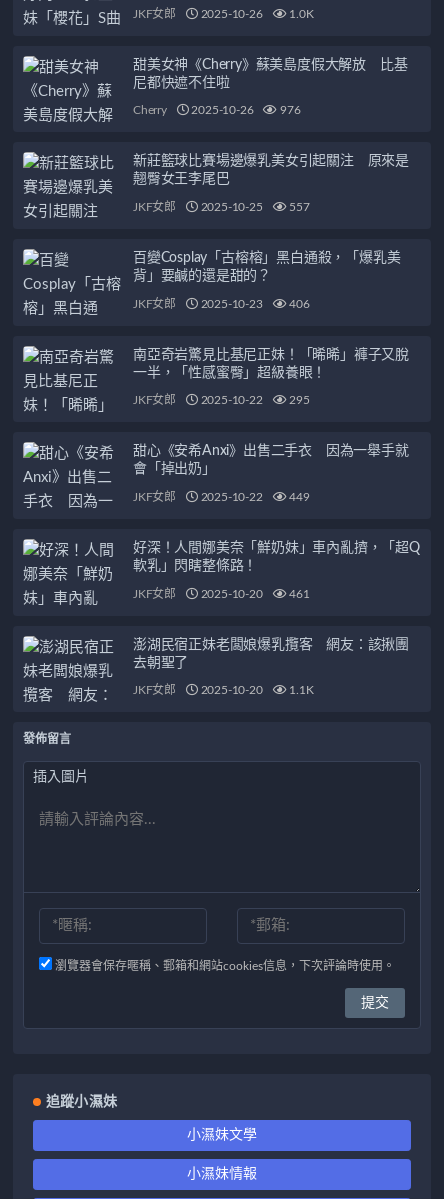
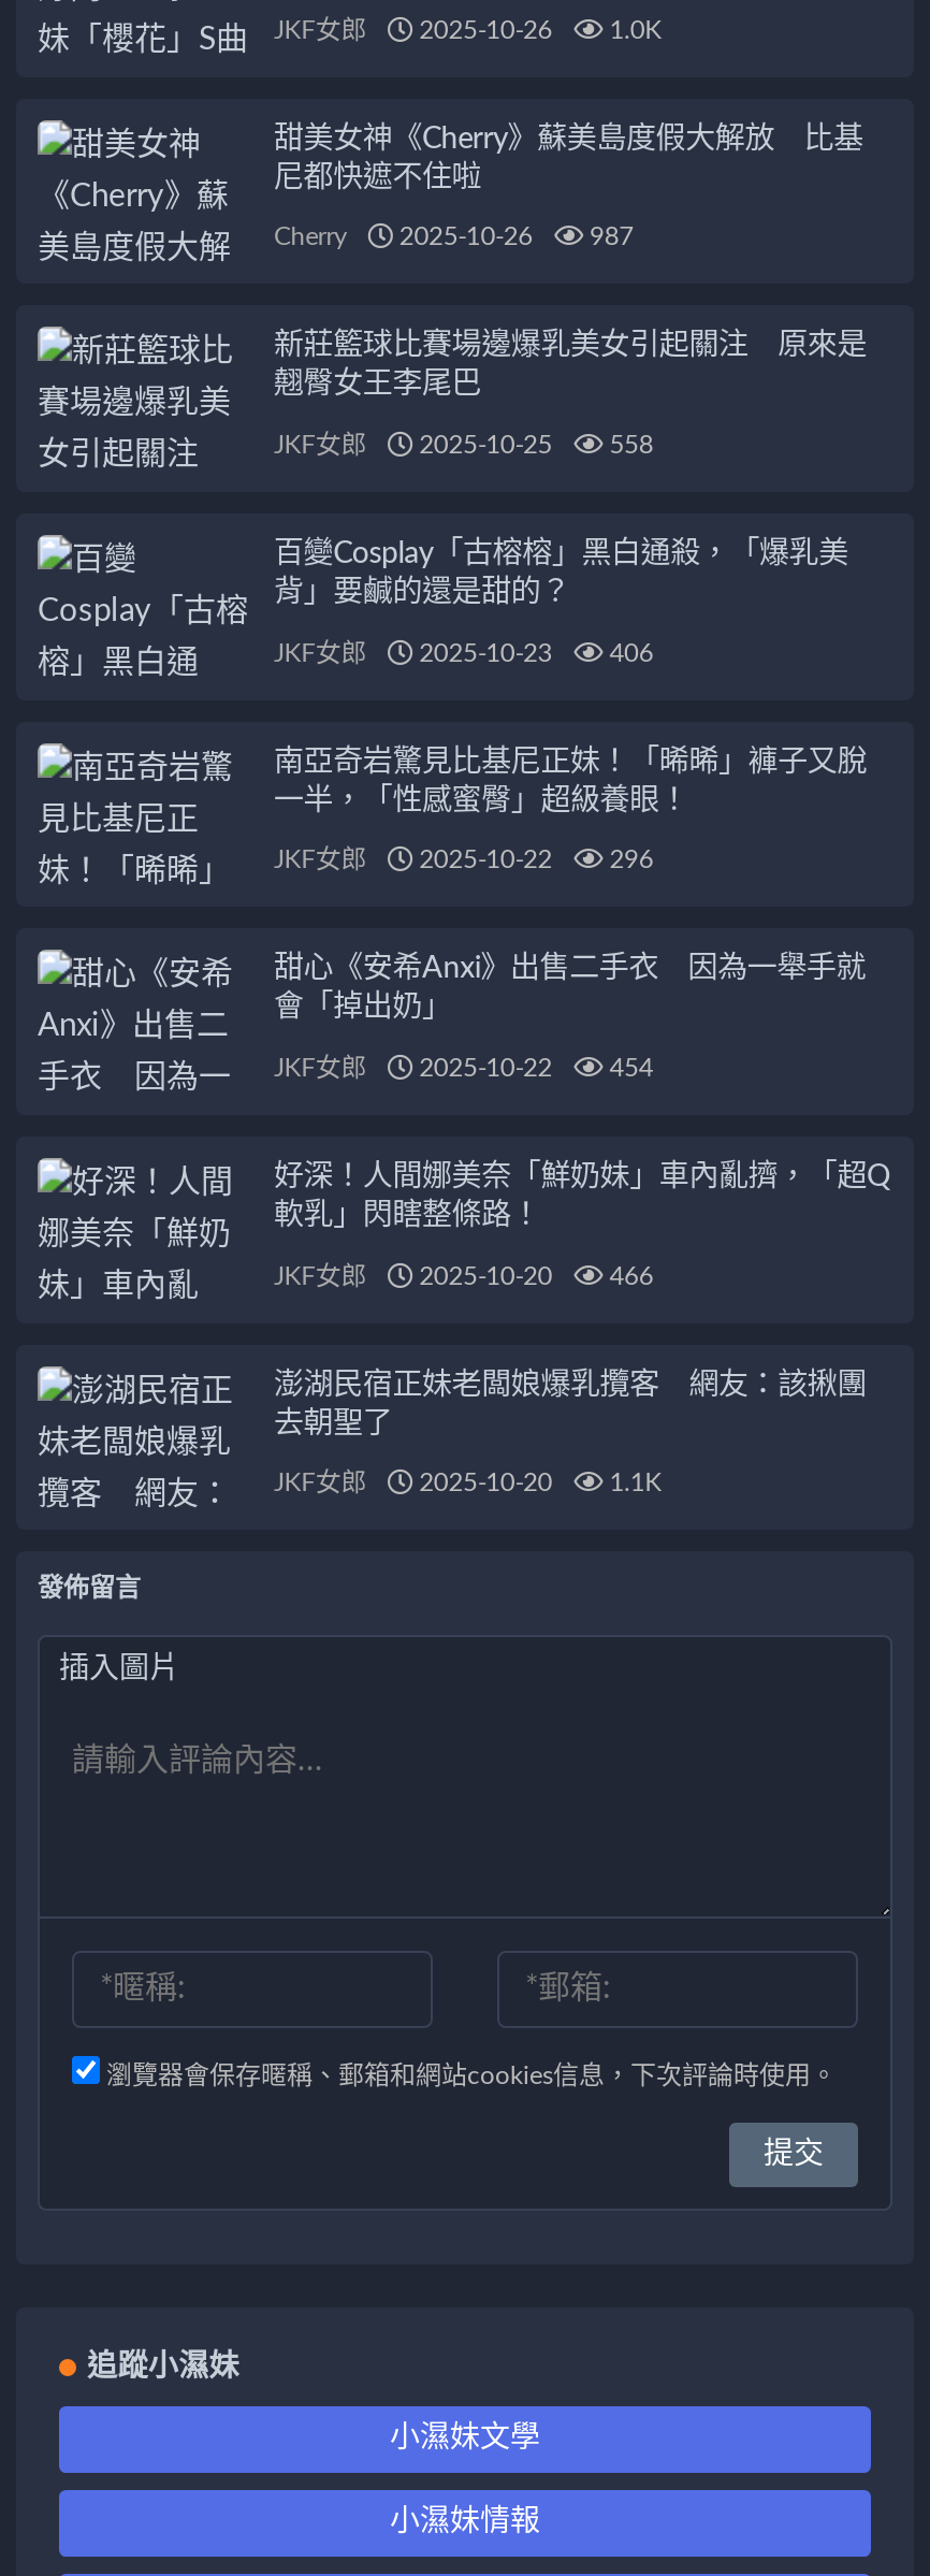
[133,104,300,116] Cherry 2025-10-26 976 -> [274,224,634,250] Cherry 2025-10-26 987
[133,201,310,213] JKF女郎 2025-10-25 557 -> [274,432,653,458] JKF女郎 2025-10-25 558
[133,394,310,406] JKF女郎 2025-10-22 295 -> [274,847,653,873] JKF女郎 2025-10-22 296
[133,491,310,503] JKF女郎 2025-10-22 449 -> [274,1055,653,1080] JKF女郎 2025-10-22 454
[133,588,310,600] JKF女郎 2025-10-20 461 -> [274,1262,653,1288] JKF女郎 2025-10-20 466

